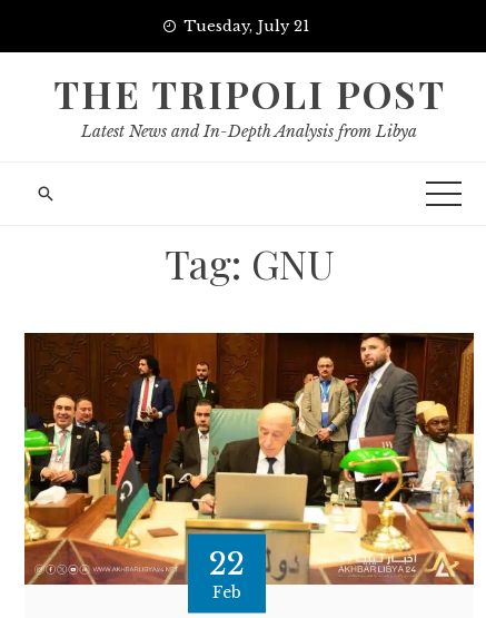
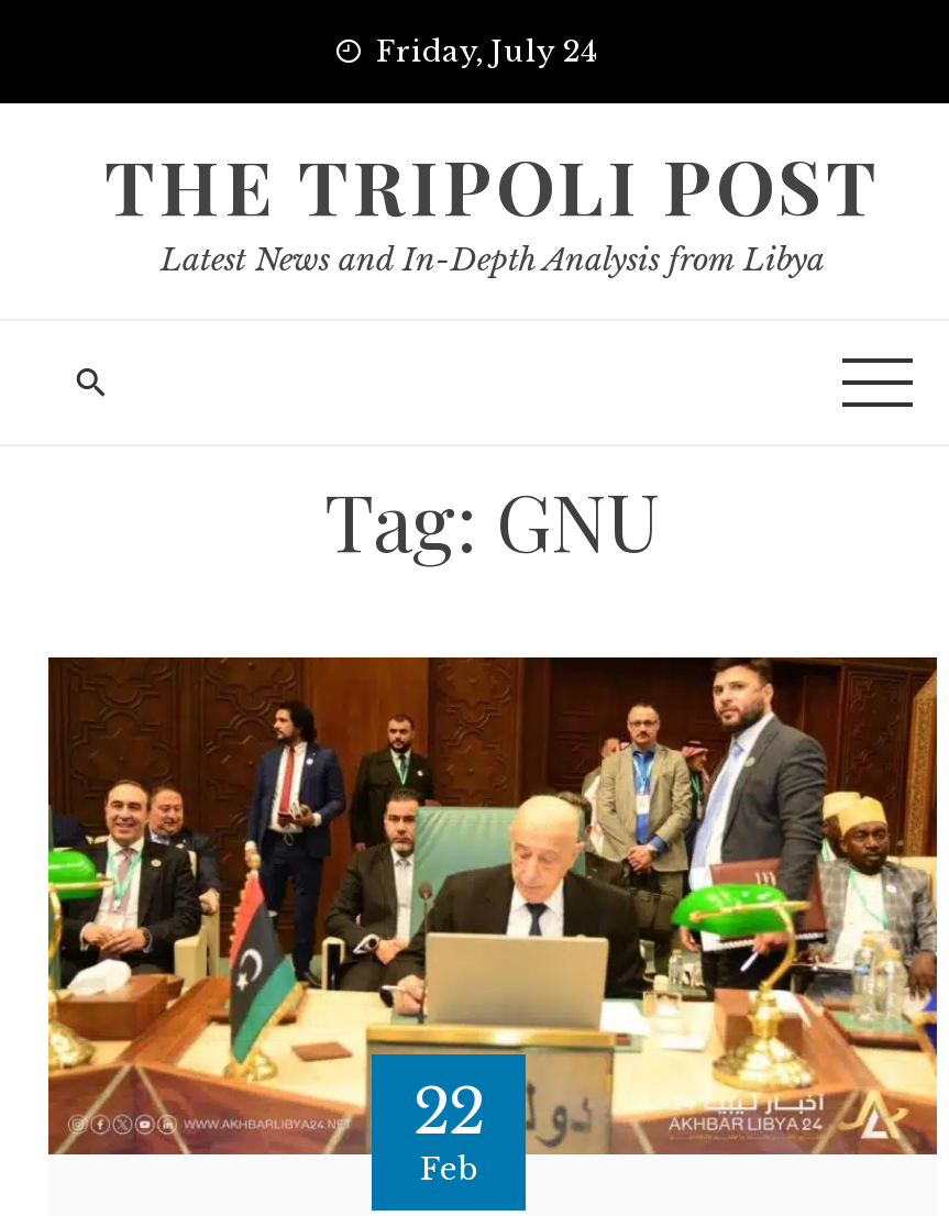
[183,17,309,36] Tuesday, July 21 -> [376,33,596,70] Friday, July 24

